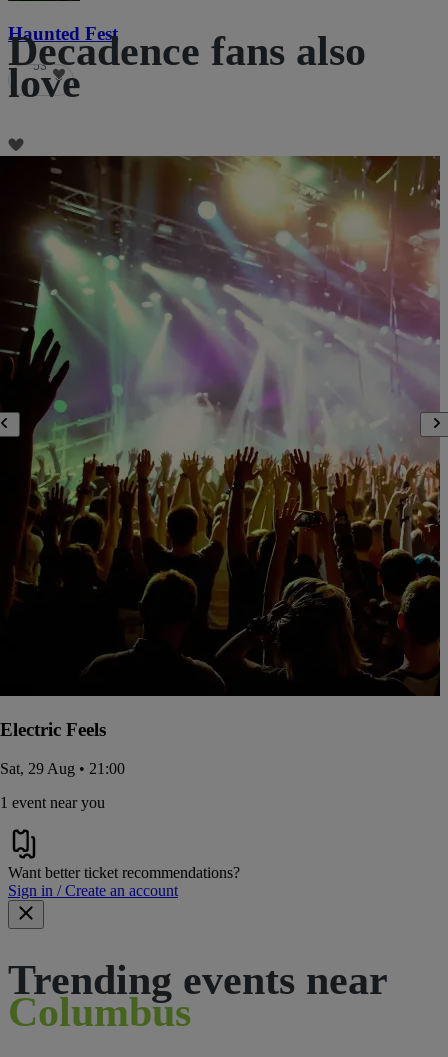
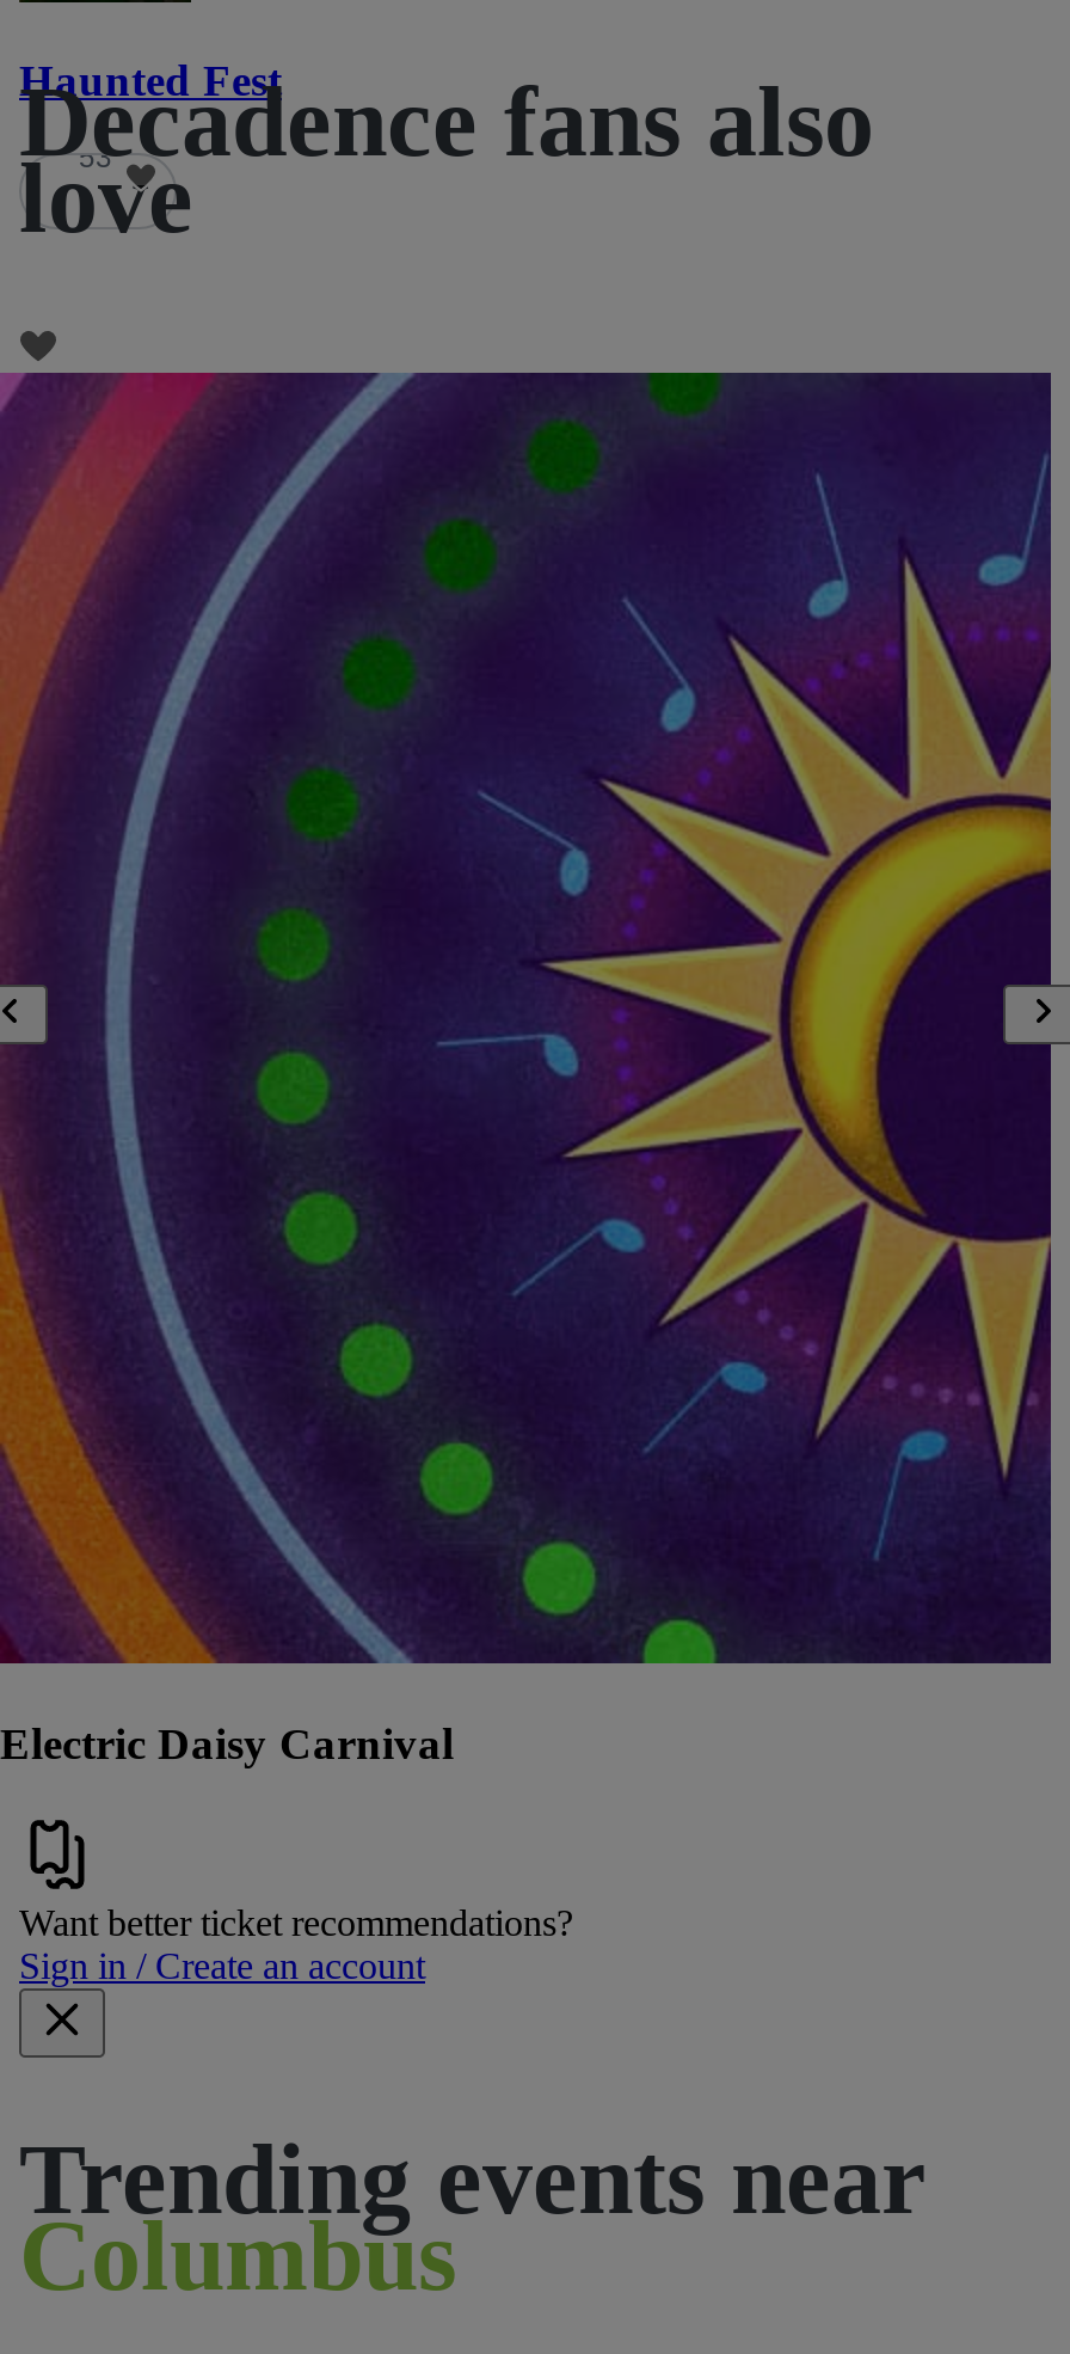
[0,155,441,811] [image] | Electric Feels | Sat, 29 Aug • 21:00 | 1 event near you -> [0,370,1053,1768] [image] | Electric Daisy Carnival

